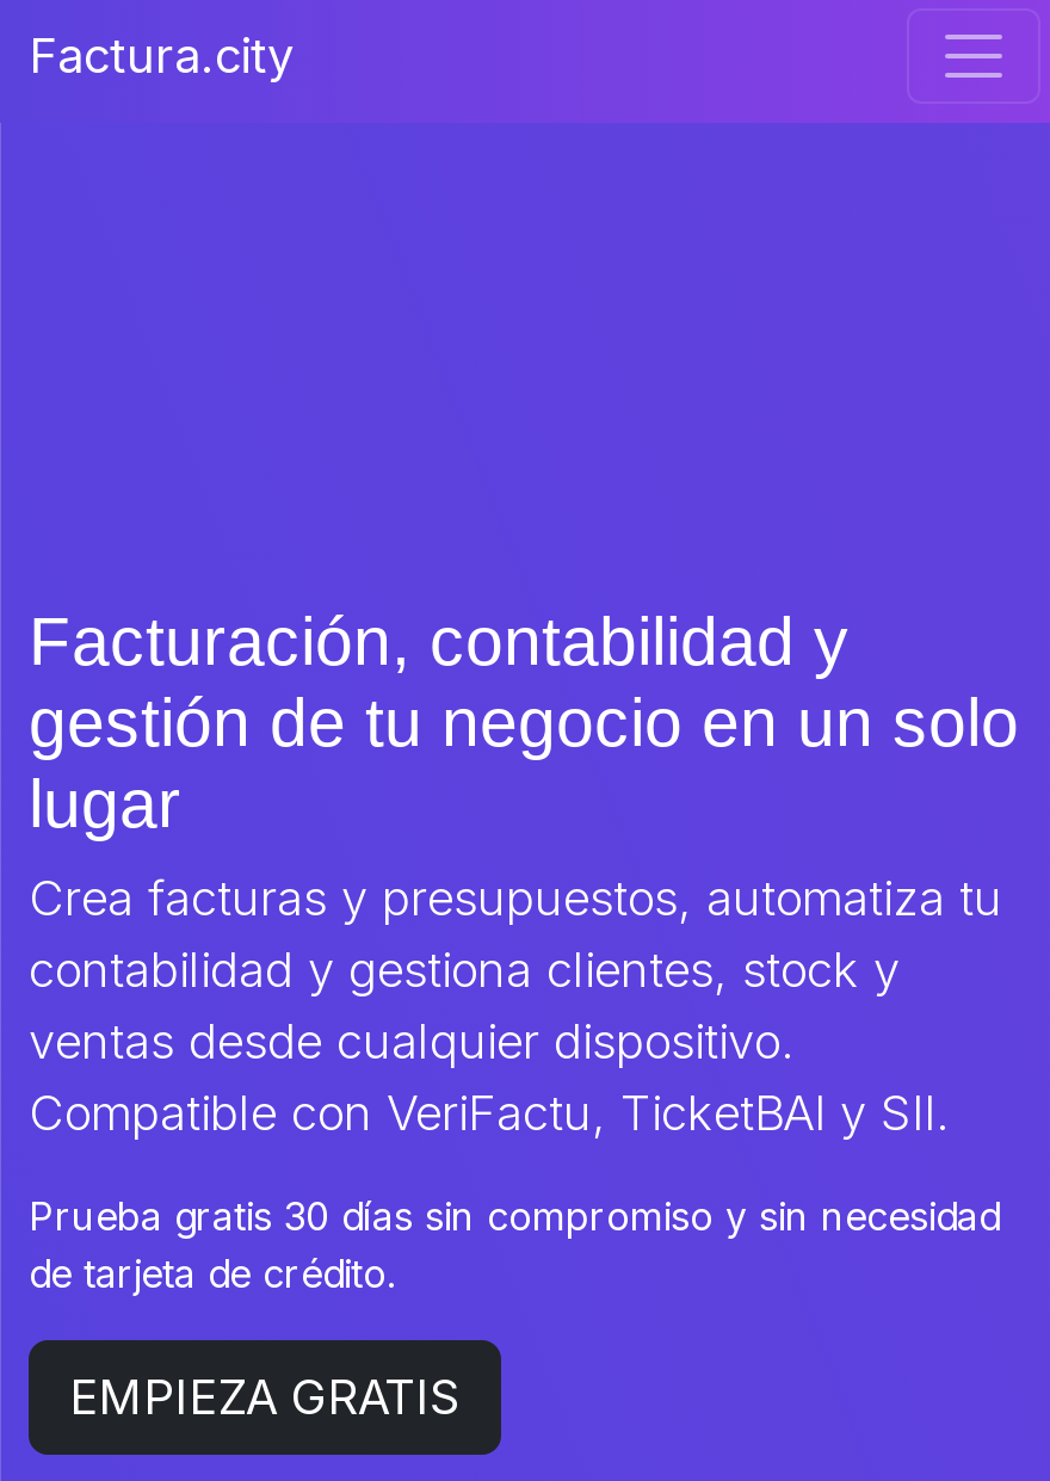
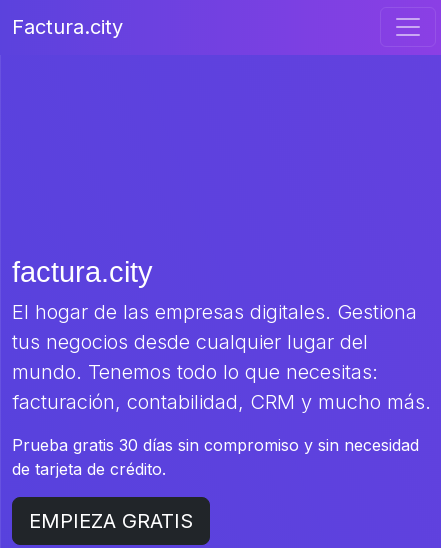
[29,603,1019,1142] Facturación, contabilidad y | gestión de tu negocio en un solo | lugar | Crea facturas y presupuestos, automatiza tu | contabilidad y gestiona clientes, stock y | ventas desde cualquier dispositivo. | Compatible con VeriFactu, TicketBAI y SII. -> [12,256,431,414] factura.city | El hogar de las empresas digitales. Gestiona | tus negocios desde cualquier lugar del | mundo. Tenemos todo lo que necesitas: | facturación, contabilidad, CRM y mucho más.

